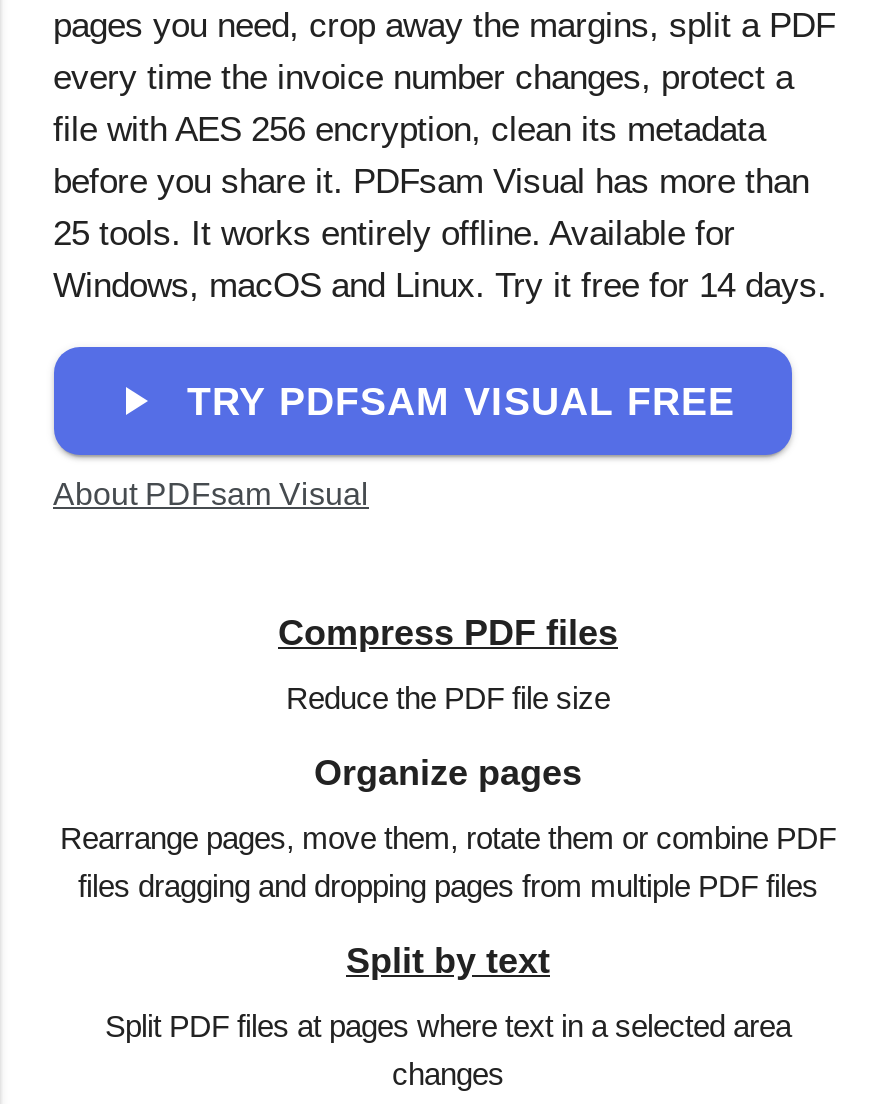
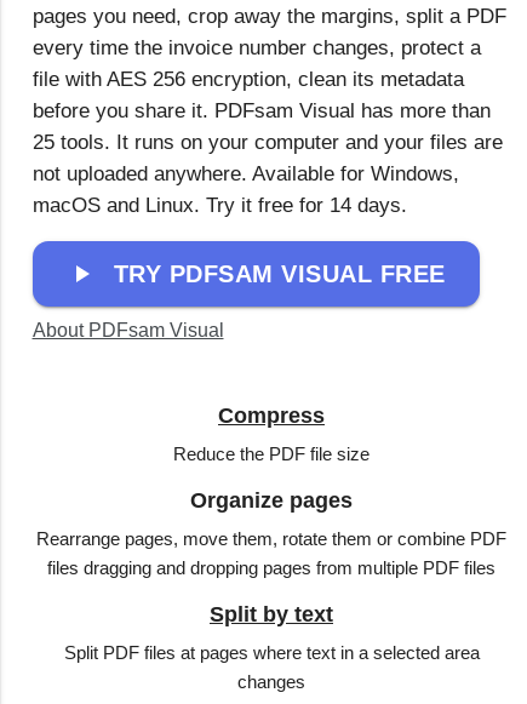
[53,213,827,305] 25 tools. It works entirely offline. Available for | Windows, macOS and Linux. Try it free for 14 days. -> [32,129,502,217] 25 tools. It runs on your computer and your files are | not uploaded anywhere. Available for Windows, | macOS and Linux. Try it free for 14 days.
[278,613,618,653] Compress PDF files -> [218,403,325,427] Compress

